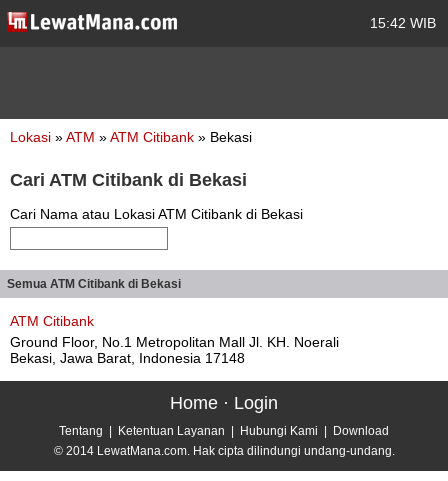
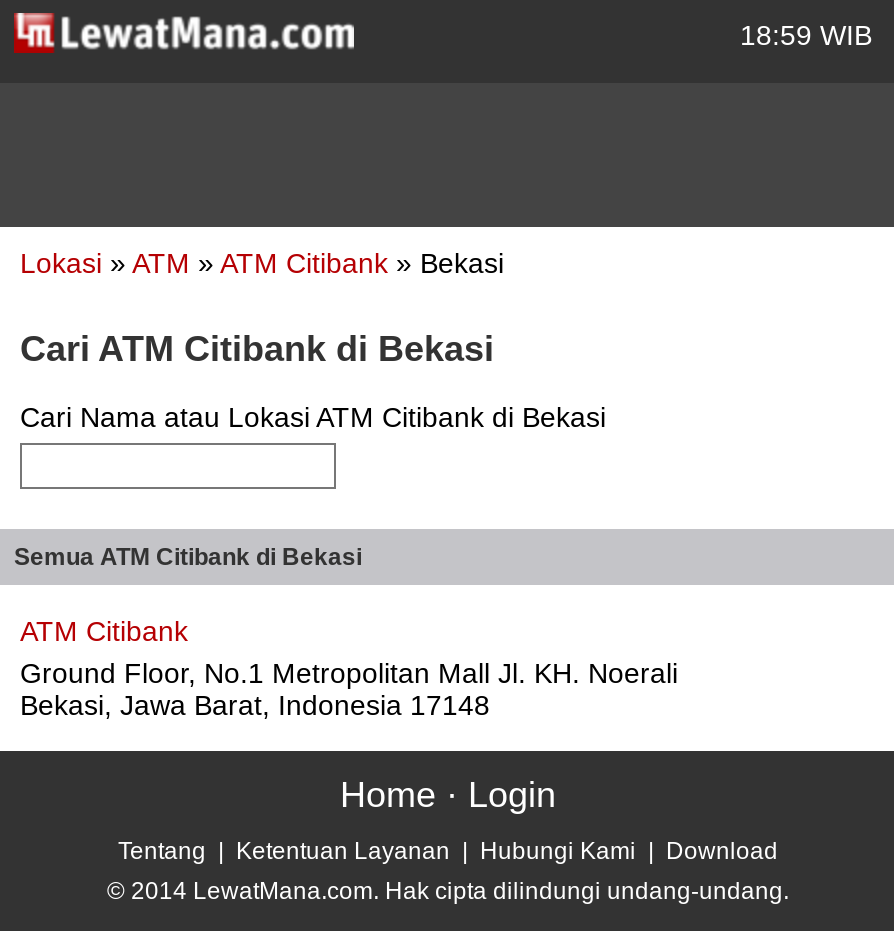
[370,15,436,31] 15:42 WIB -> [740,19,872,51] 18:59 WIB

